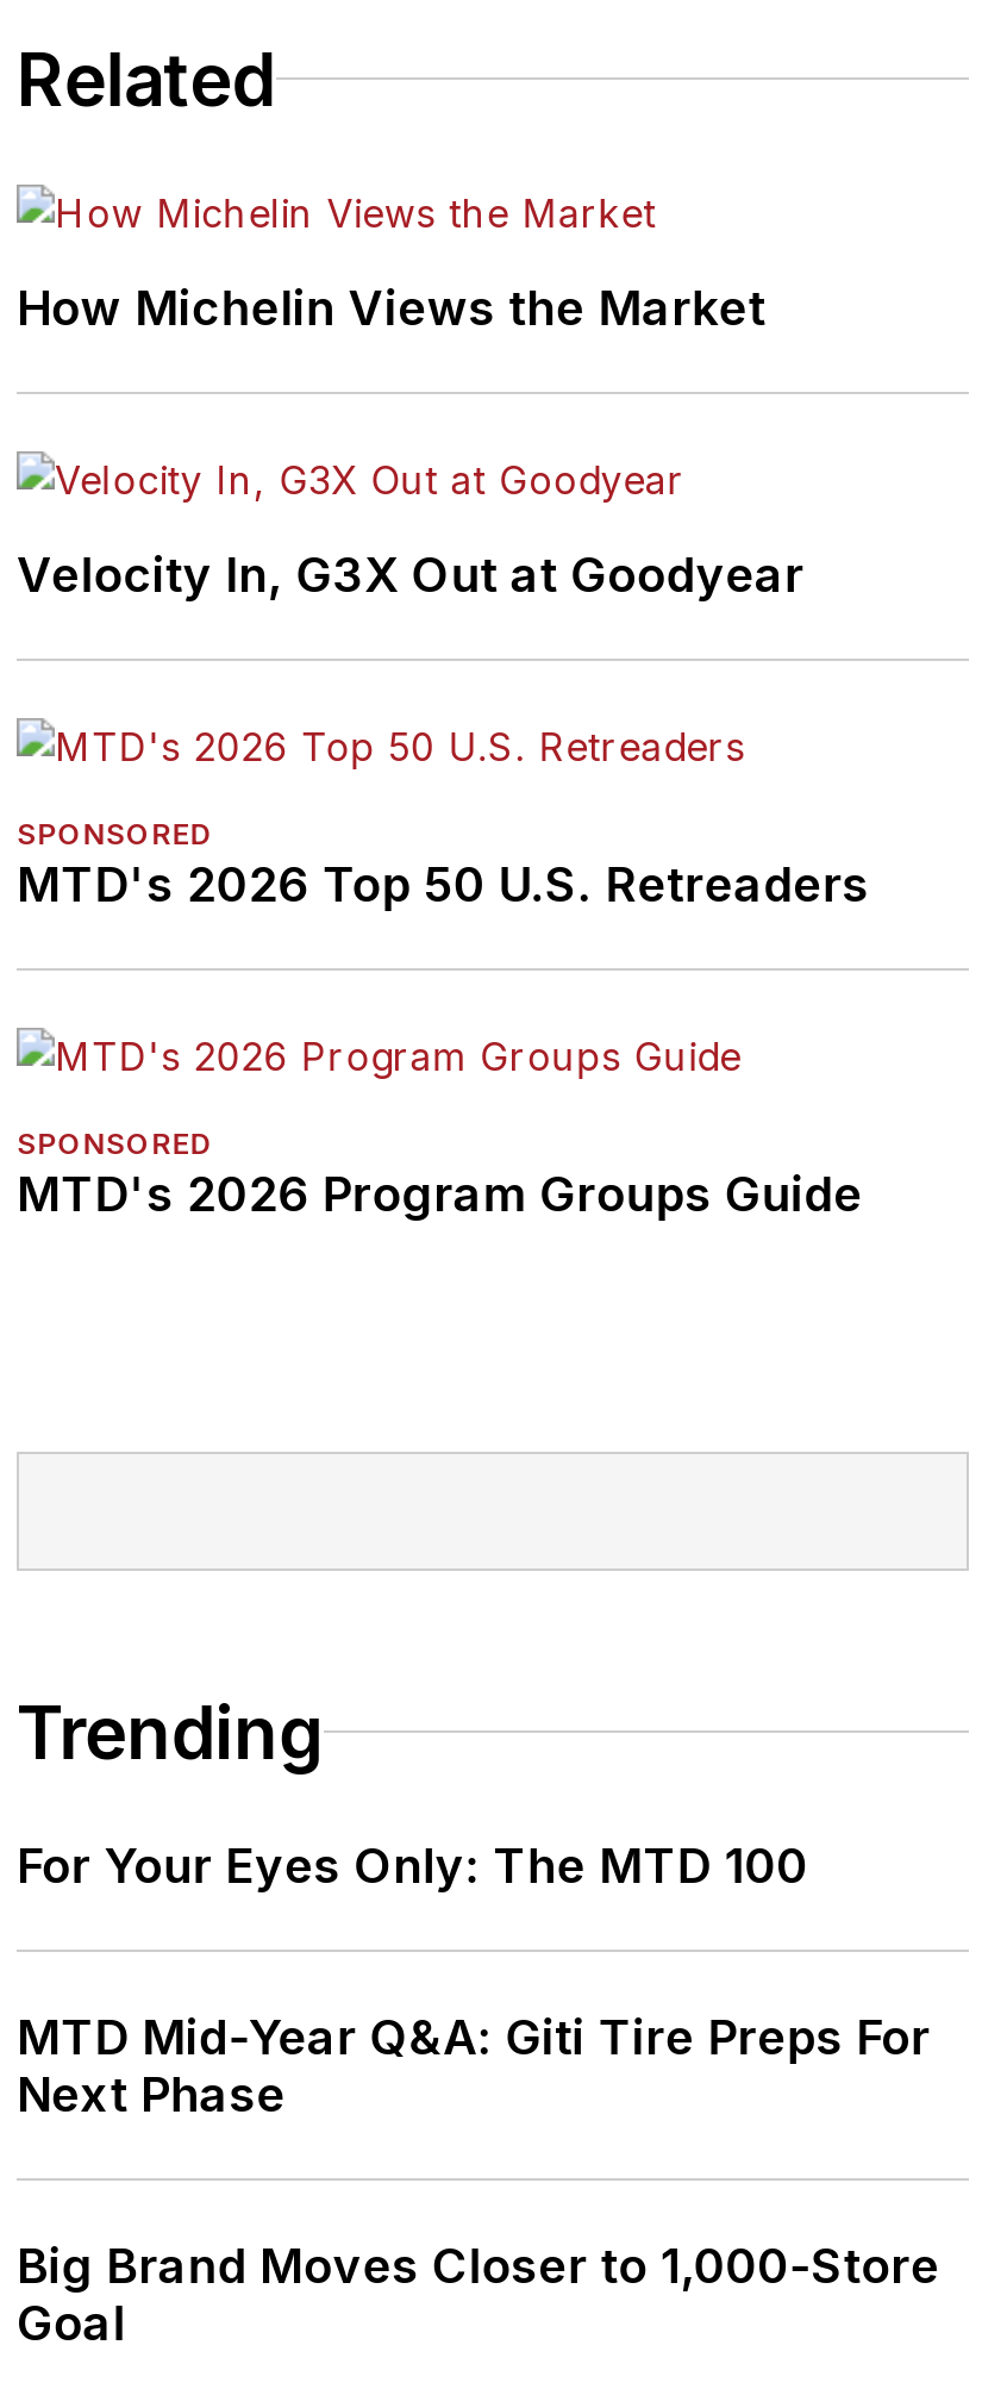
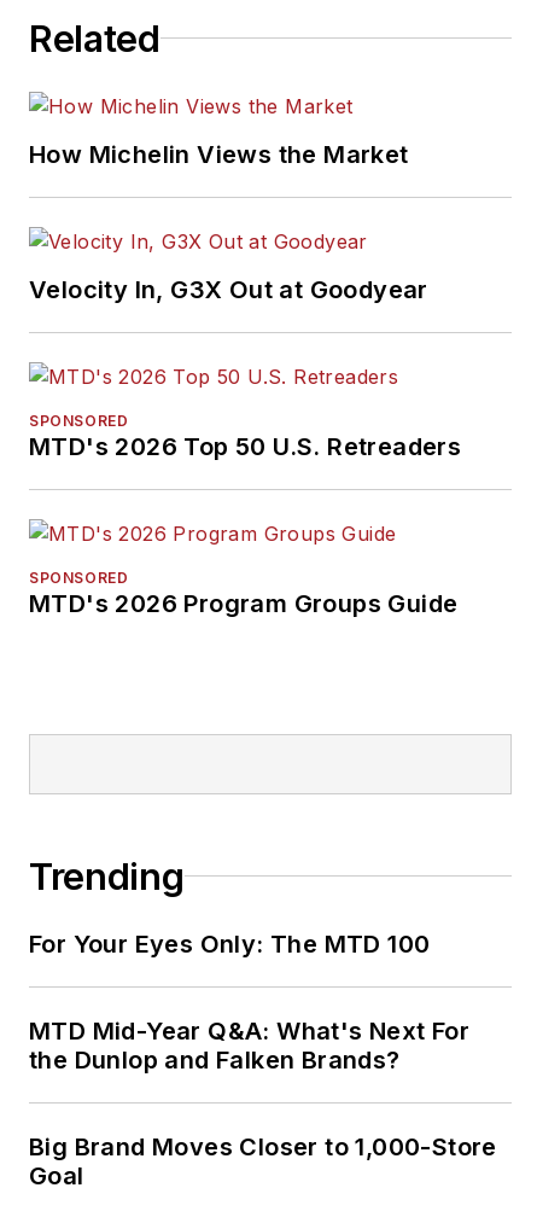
[17,2009,933,2123] MTD Mid-Year Q&A: Giti Tire Preps For | Next Phase -> [29,1016,471,1074] MTD Mid-Year Q&A: What's Next For | the Dunlop and Falken Brands?

